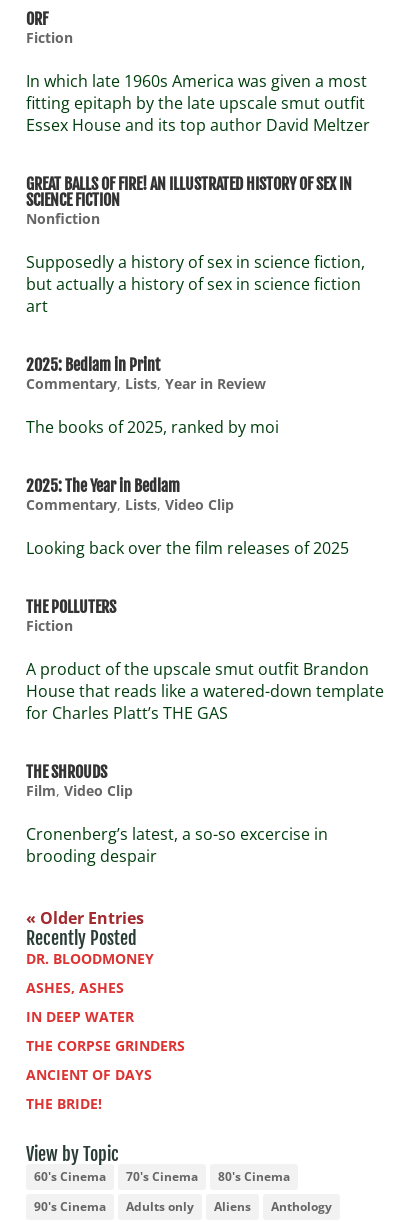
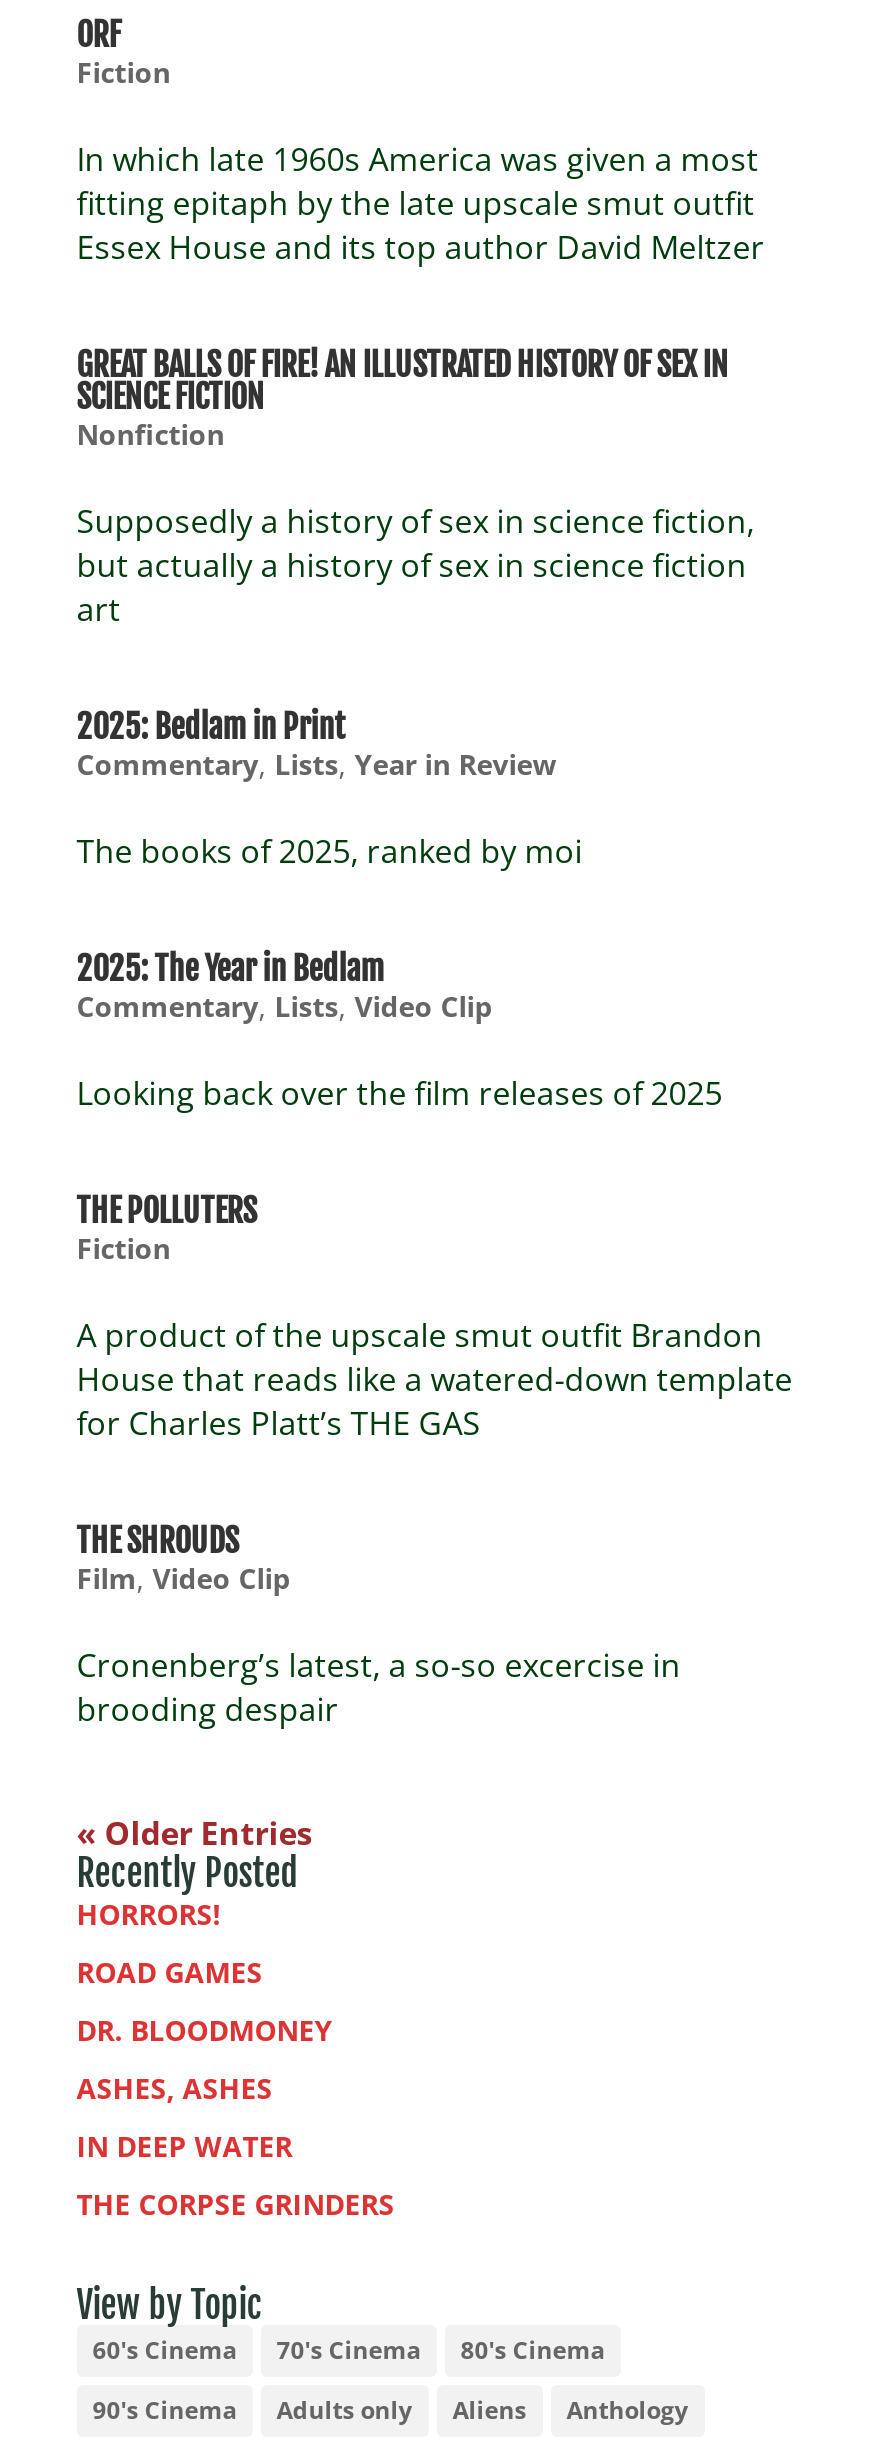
none -> [77,1895,263,1991] HORRORS! | ROAD GAMES
moved [26,949,185,1055] -> [77,2011,395,2223]: DR. BLOODMONEY | ASHES, ASHES | IN DEEP WATER | THE CORPSE GRINDERS
[26,1065,152,1113] ANCIENT OF DAYS | THE BRIDE! -> none

